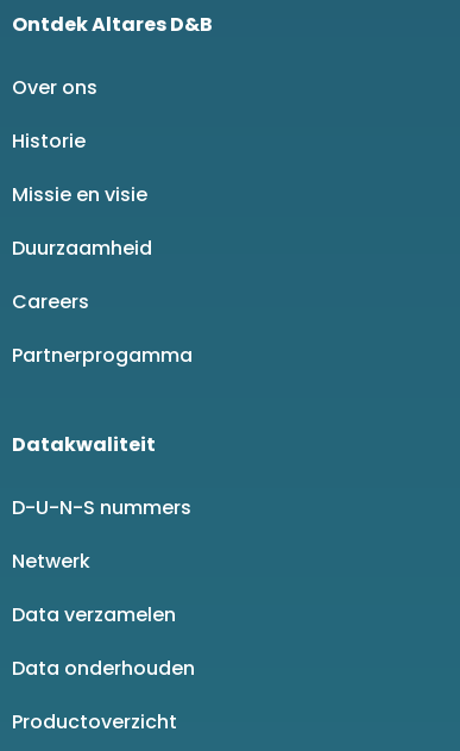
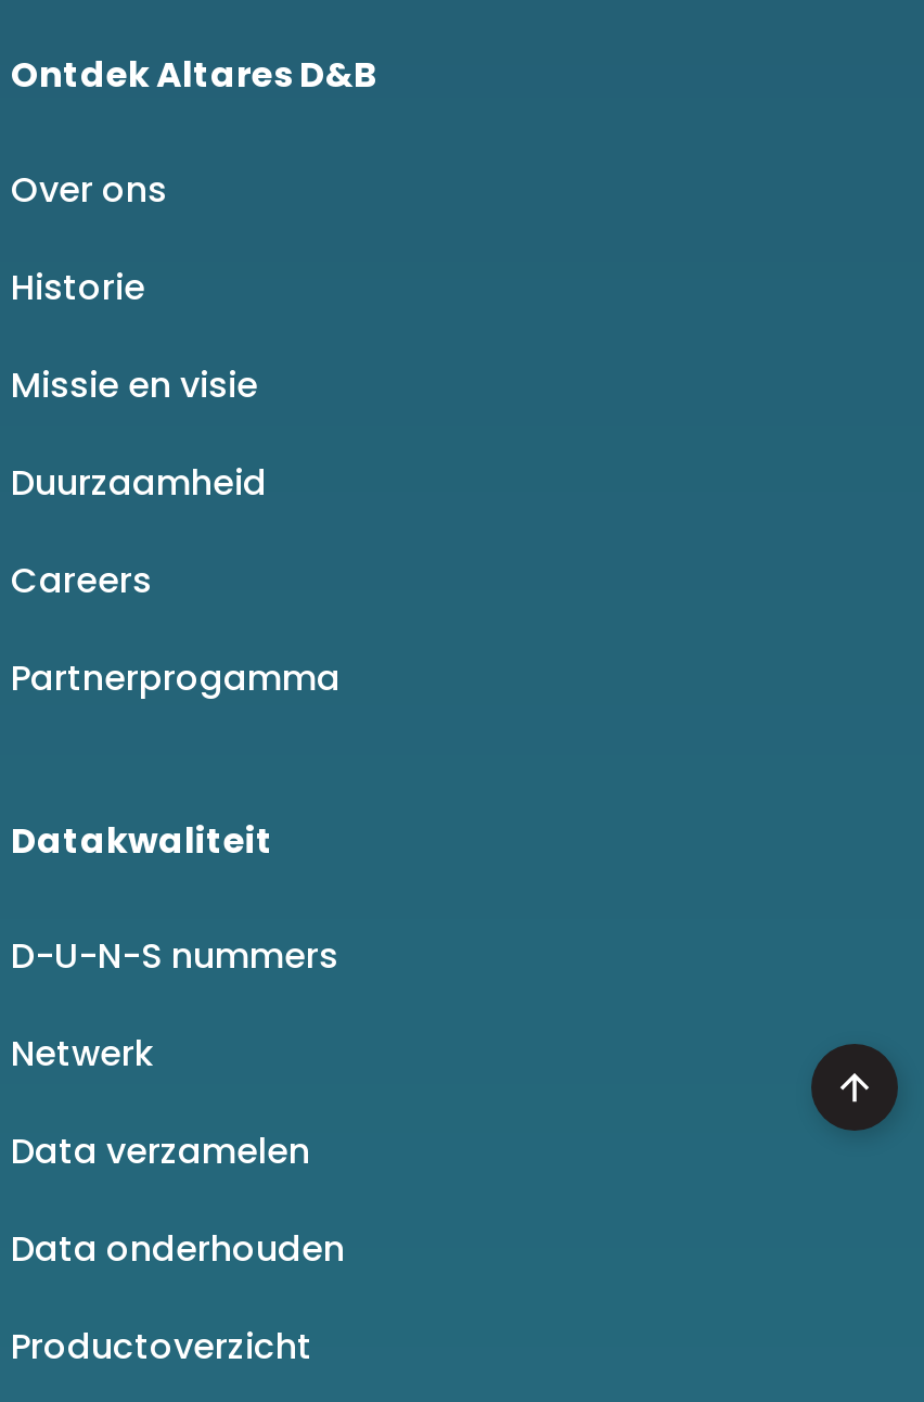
none -> [809,1042,900,1133] [image]

